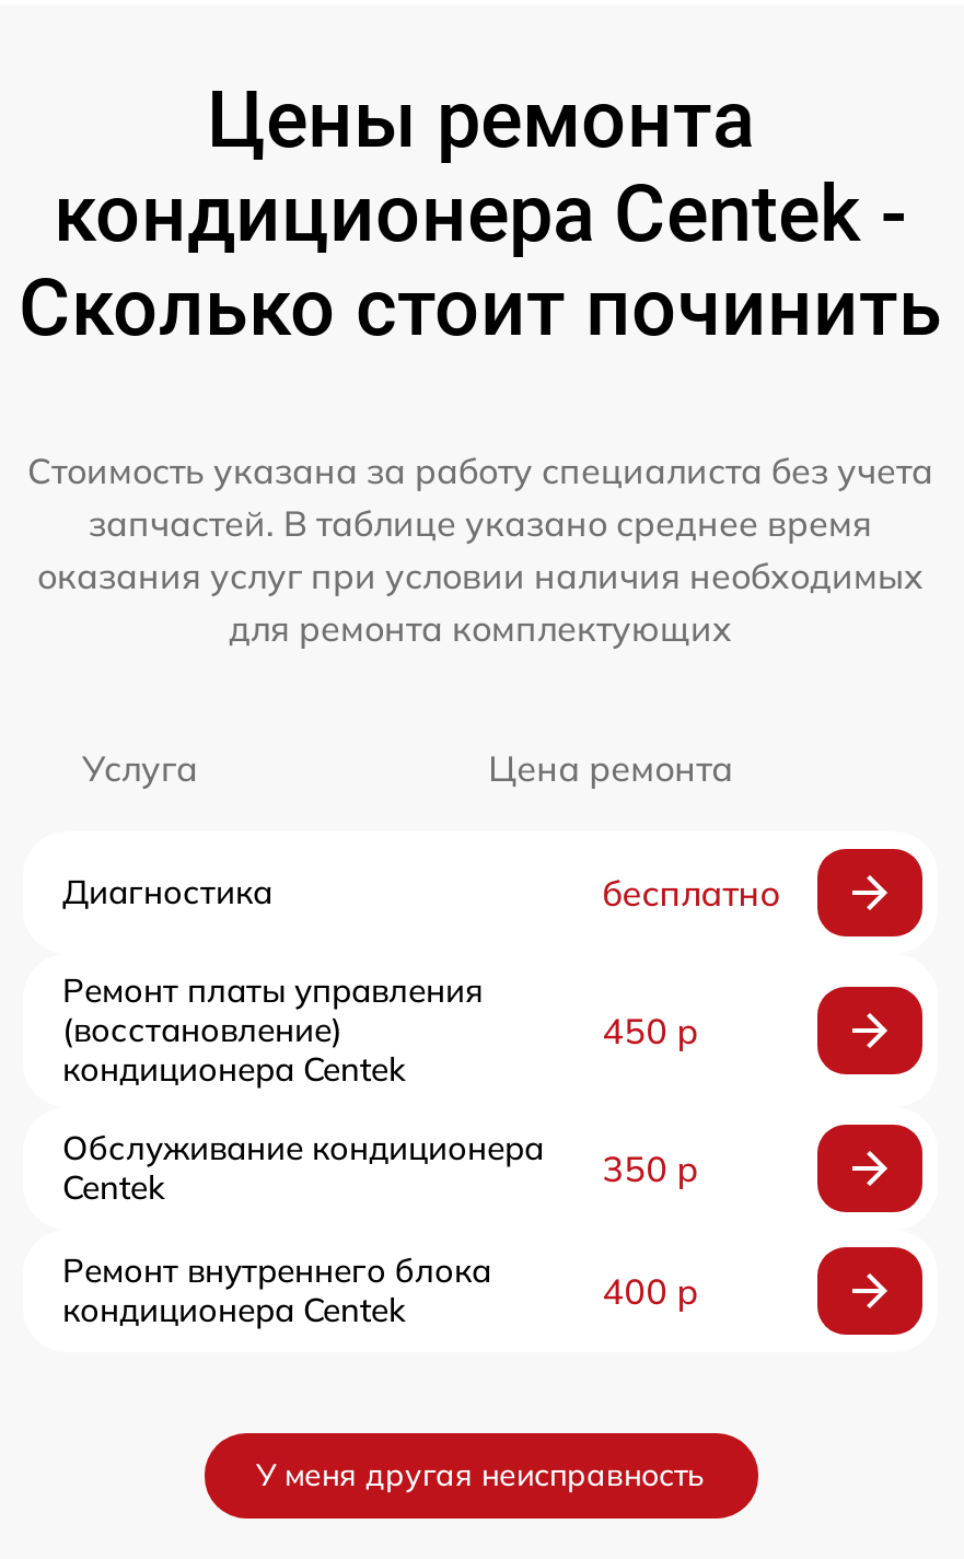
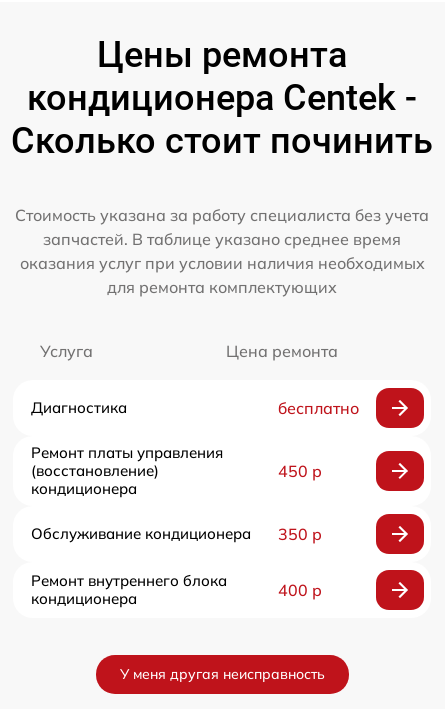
[62,1048,406,1090] кондиционера Centek -> [31,479,137,498] кондиционера
[62,1166,165,1208] Centek -> none
[62,1289,406,1330] кондиционера Centek -> [31,589,137,608] кондиционера

